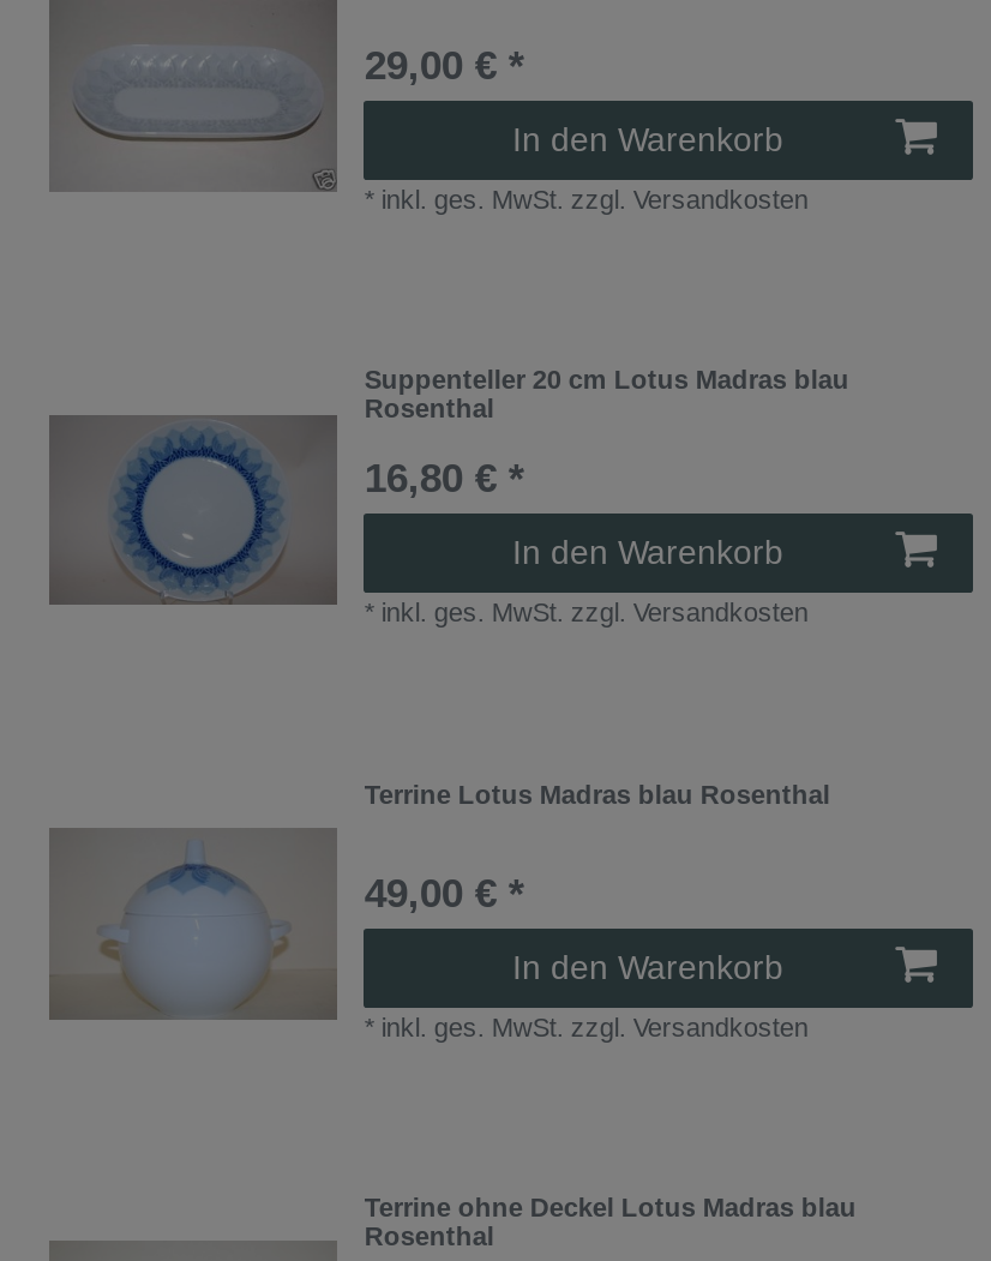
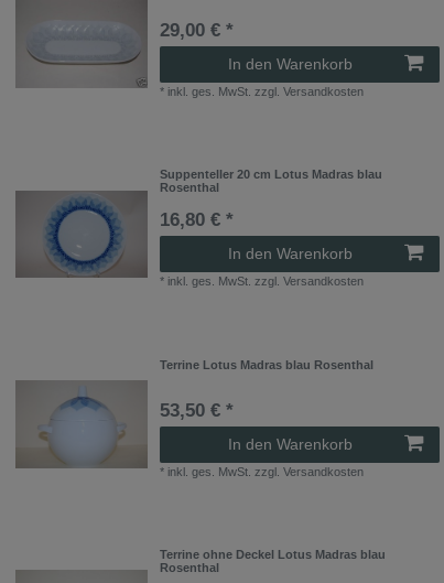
[364,871,525,916] 49,00 € * -> [160,400,234,421] 53,50 € *

